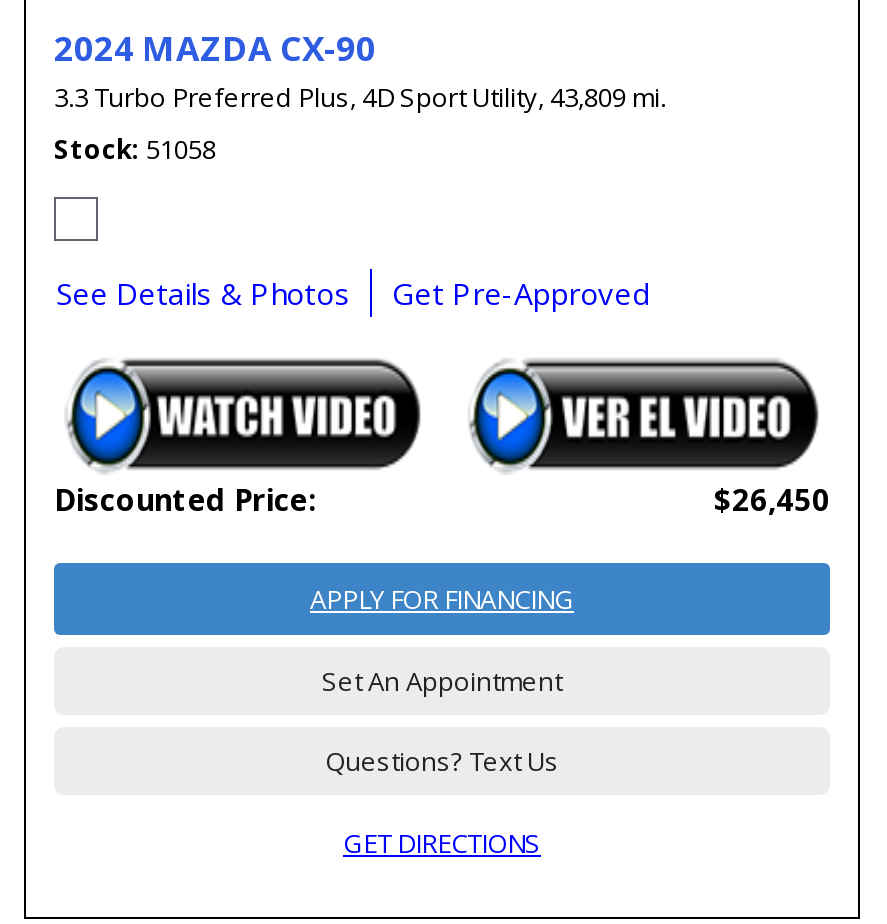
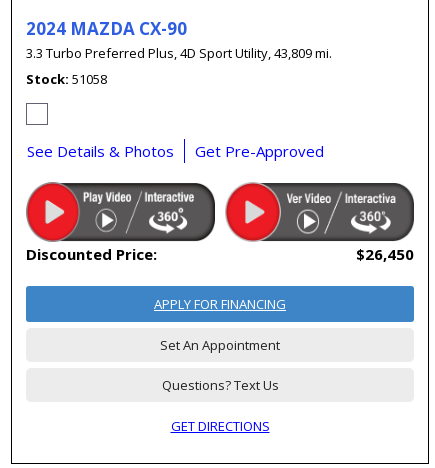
[54,355,432,473] [image] -> [25,181,216,242] [image]
[454,357,830,473] [image] -> [225,182,415,242] [image]

